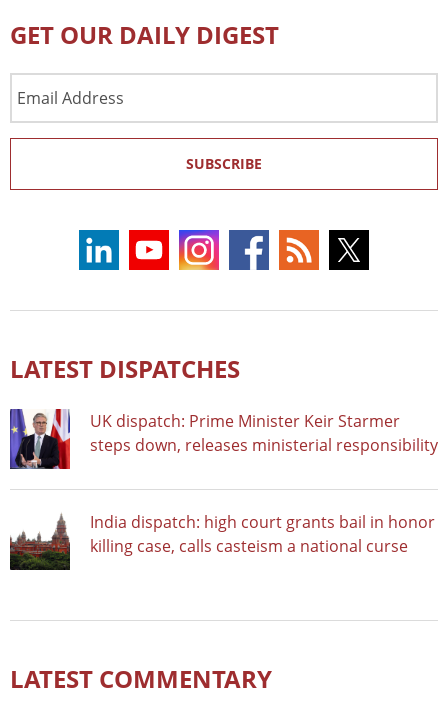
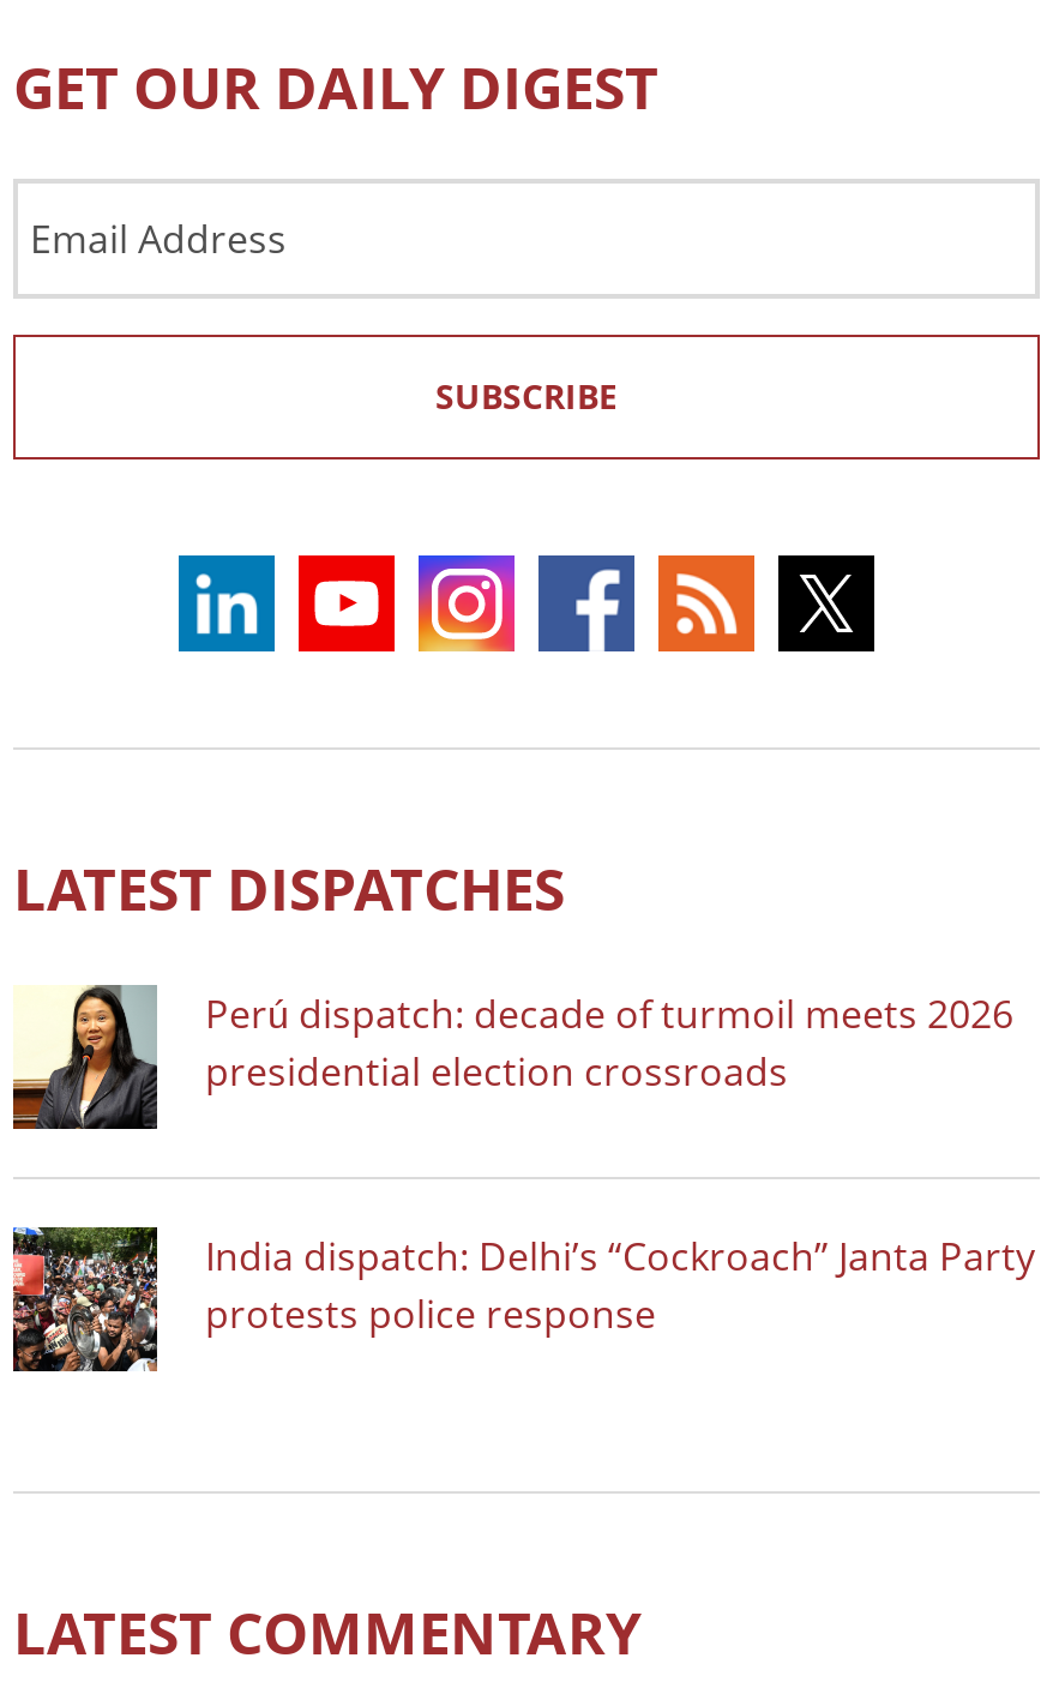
[9,408,438,470] [image] | UK dispatch: Prime Minister Keir Starmer | steps down, releases ministerial responsibility -> [11,983,1013,1131] [image] | Perú dispatch: decade of turmoil meets 2026 | presidential election crossroads
[10,510,435,571] [image] | India dispatch: high court grants bail in honor | killing case, calls casteism a national curse -> [11,1225,1035,1374] [image] | India dispatch: Delhi’s “Cockroach” Janta Party | protests police response

